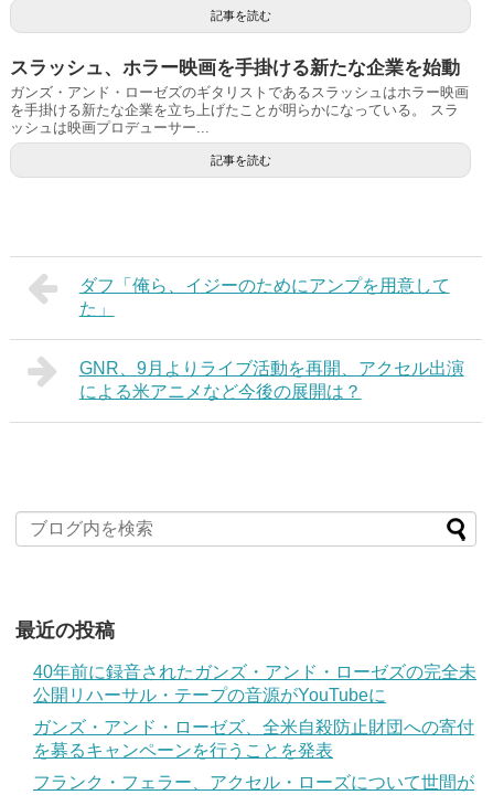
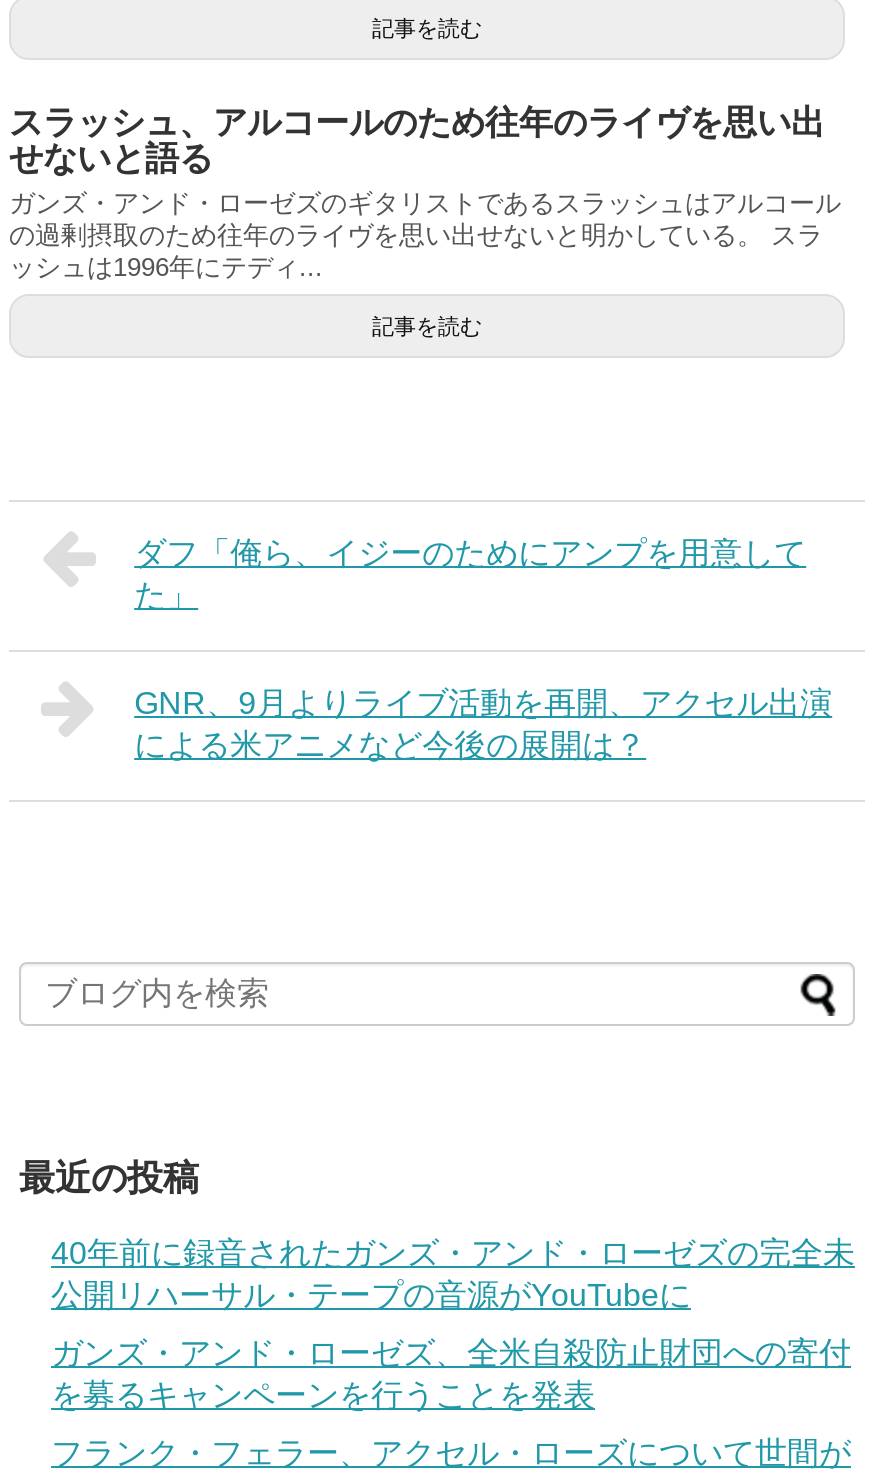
[10,57,469,136] スラッシュ、ホラー映画を手掛ける新たな企業を始動 | ガンズ・アンド・ローゼズのギタリストであるスラッシュはホラー映画 | を手掛ける新たな企業を立ち上げたことが明らかになっている。 スラ | ッシュは映画プロデューサー... -> [9,104,841,282] スラッシュ、アルコールのため往年のライヴを思い出 | せないと語る | ガンズ・アンド・ローゼズのギタリストであるスラッシュはアルコール | の過剰摂取のため往年のライヴを思い出せないと明かしている。 スラ | ッシュは1996年にテディ...

